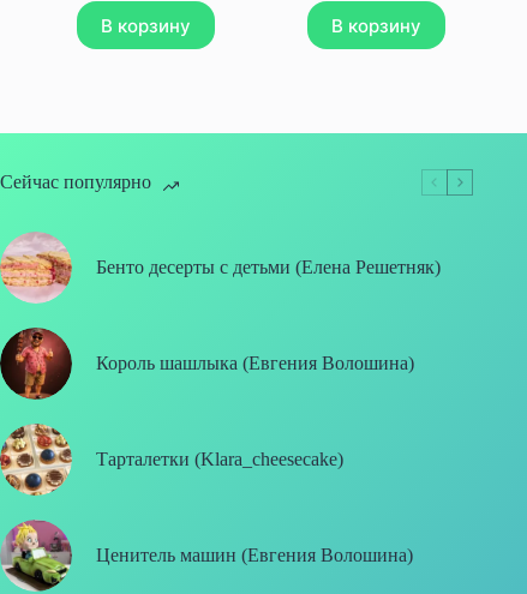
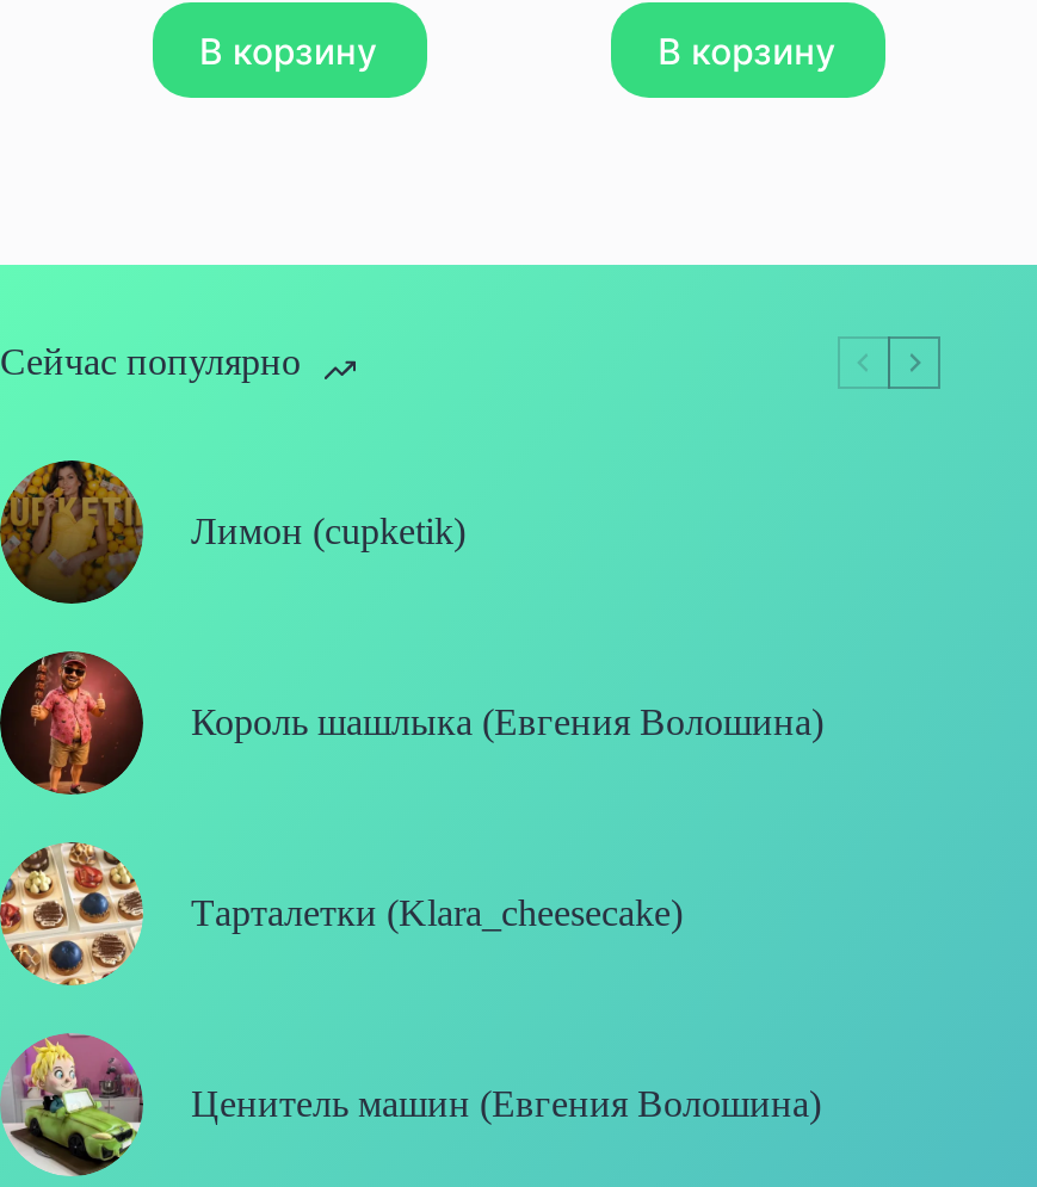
[4,230,441,305] [image] | Бенто десерты с детьми (Елена Решетняк) -> [7,458,465,606] [image] | Лимон (cupketik)

